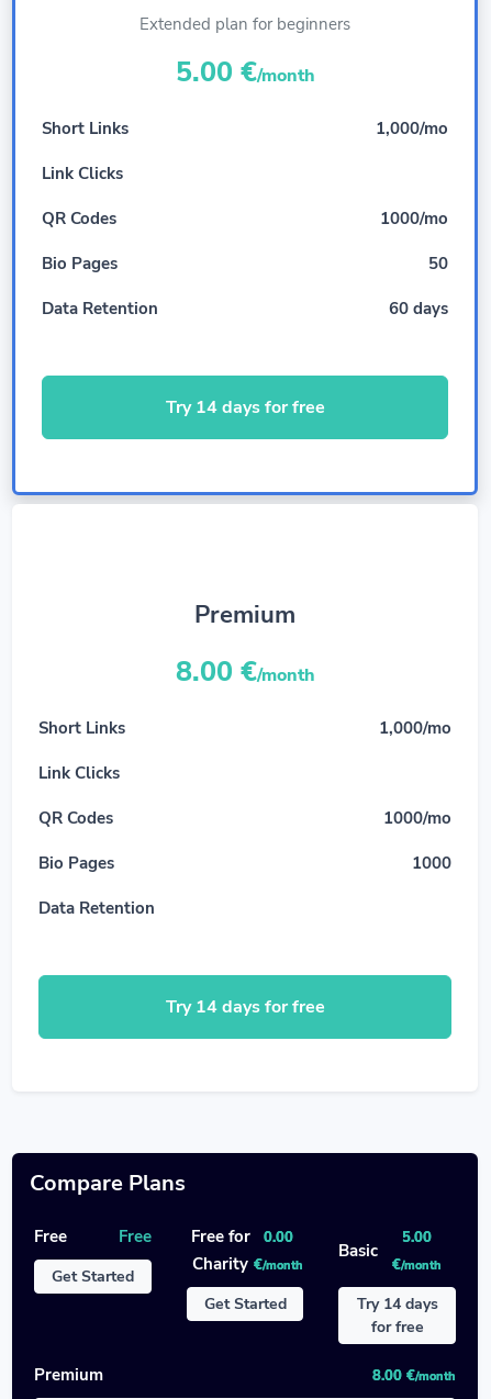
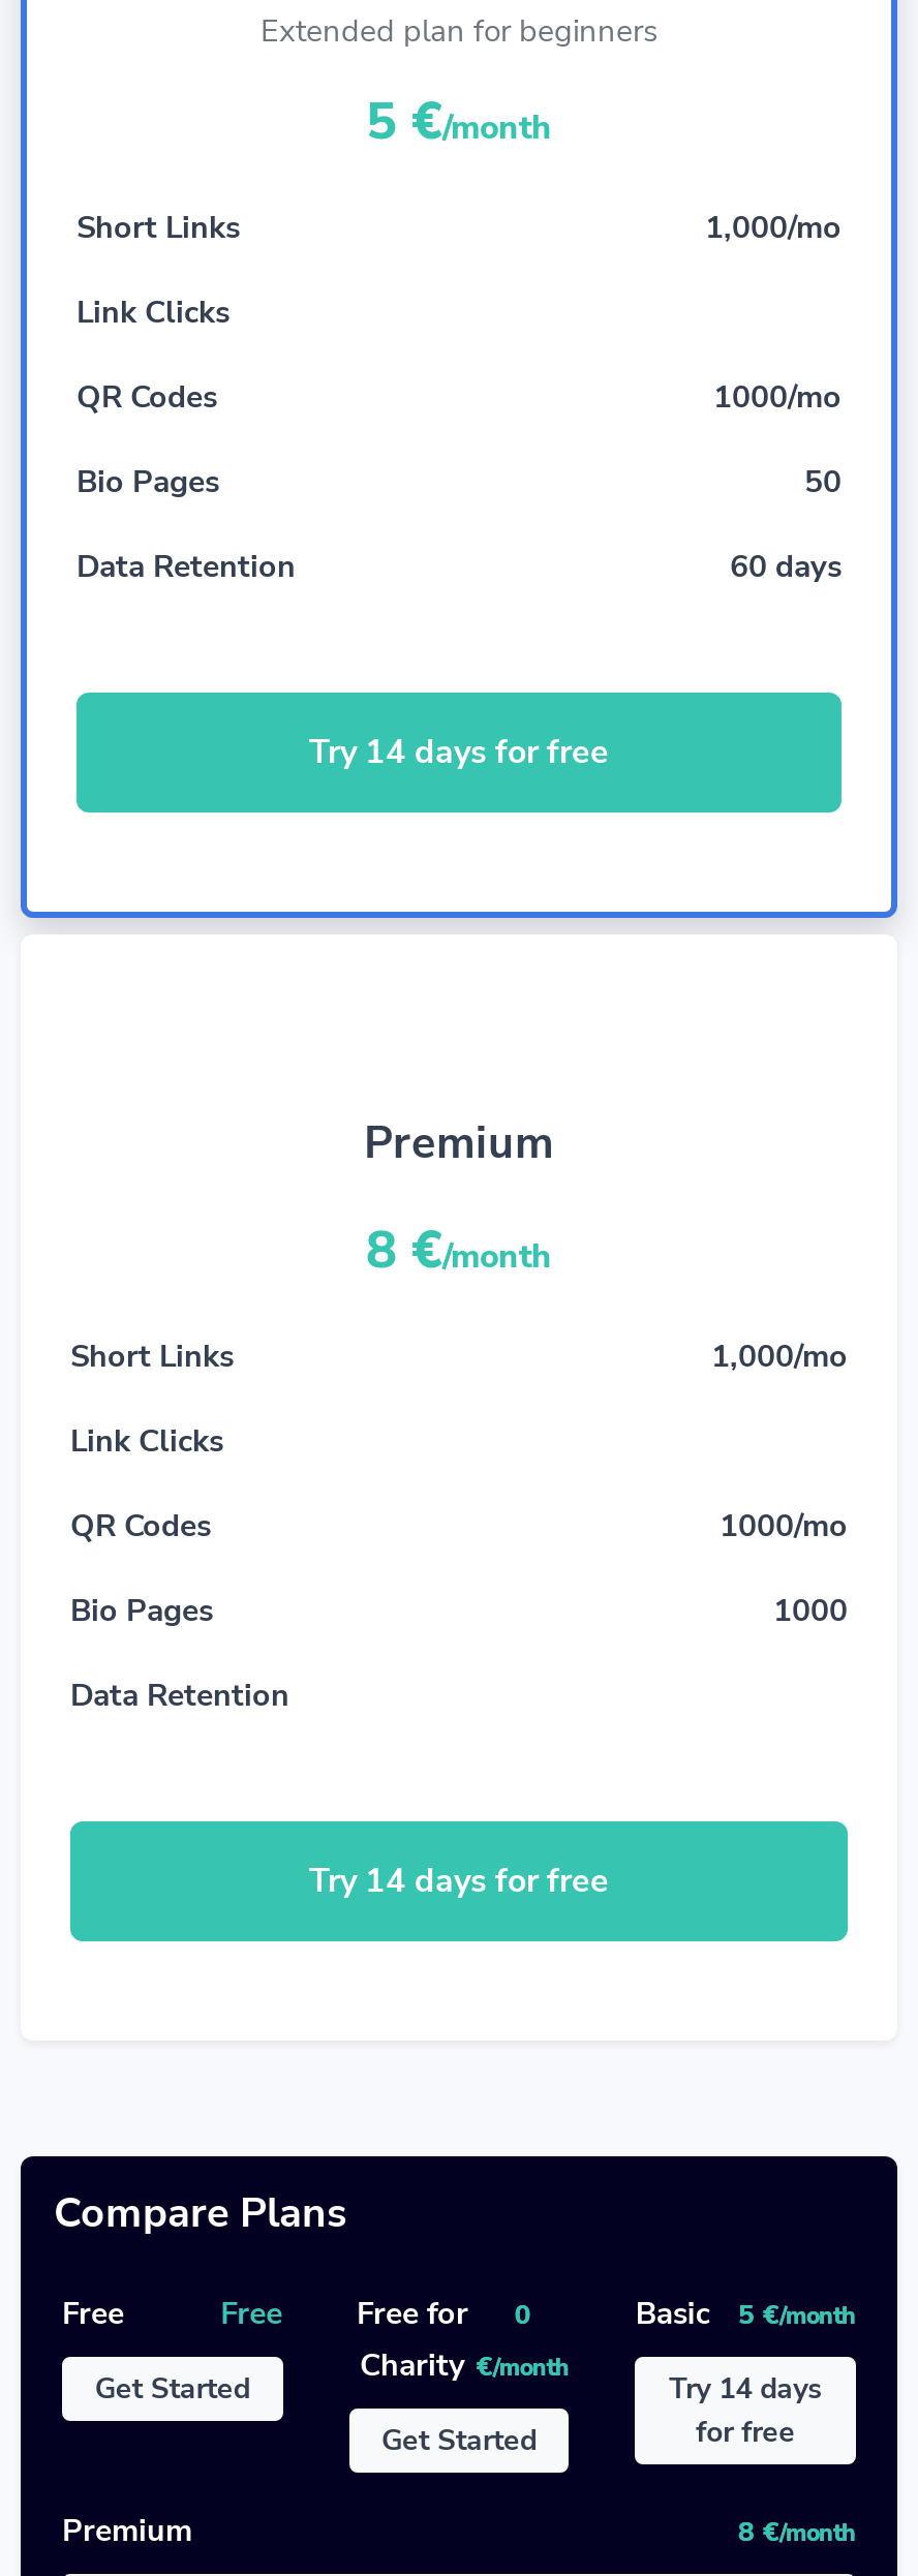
[175,53,315,92] 5.00 €/month -> [366,86,552,158] 5 €/month
[175,653,315,691] 8.00 €/month -> [366,1214,552,1287] 8 €/month
[118,1226,294,1248] Free Free for 0.00 -> [221,2294,531,2335] Free Free for 0
[392,1228,442,1275] 5.00 | €/month -> [738,2298,856,2335] 5 €/month
[372,1366,456,1386] 8.00 €/month -> [738,2515,856,2552] 8 €/month

